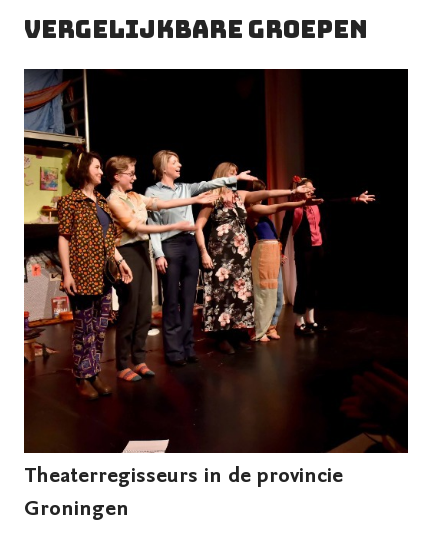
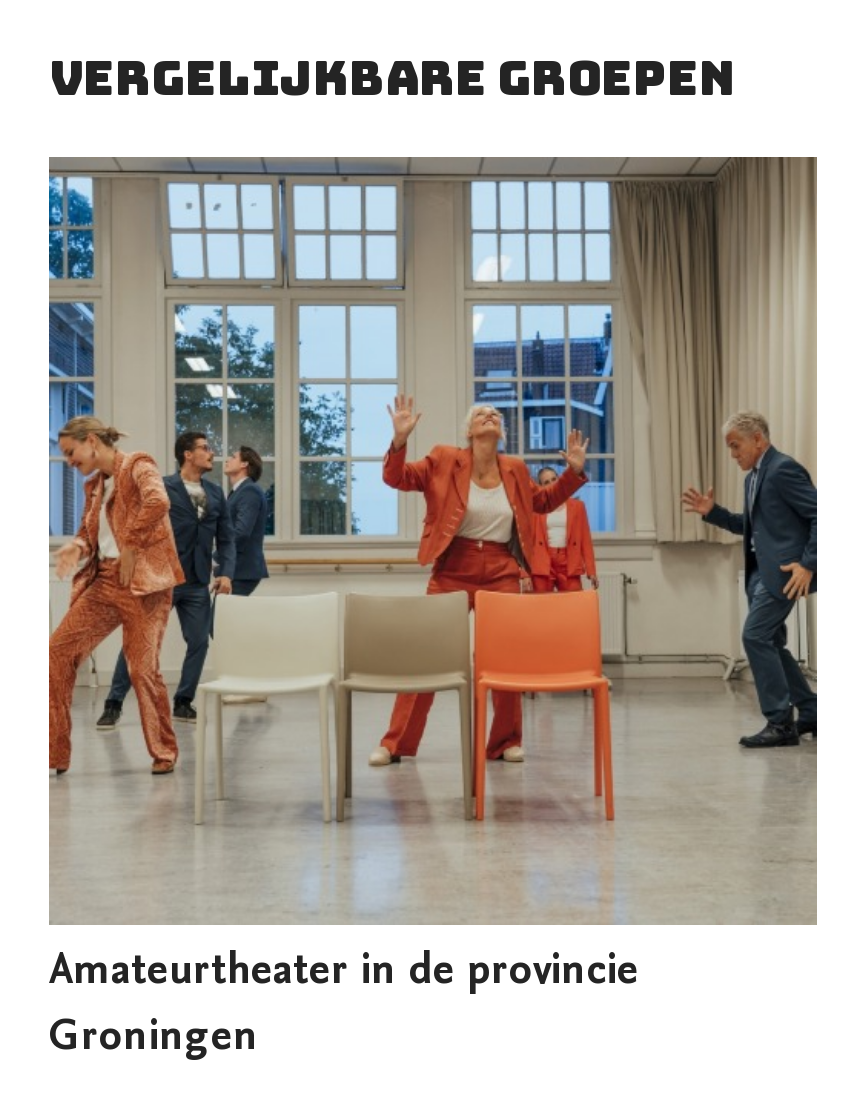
[23,68,409,488] [image] | Theaterregisseurs in de provincie -> [47,155,819,995] [image] | Amateurtheater in de provincie

